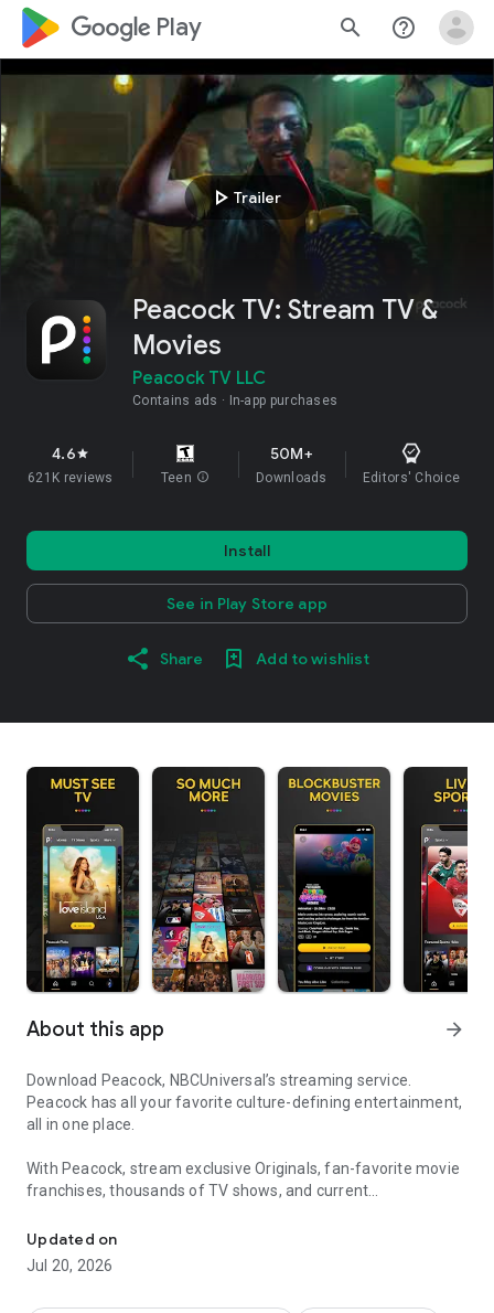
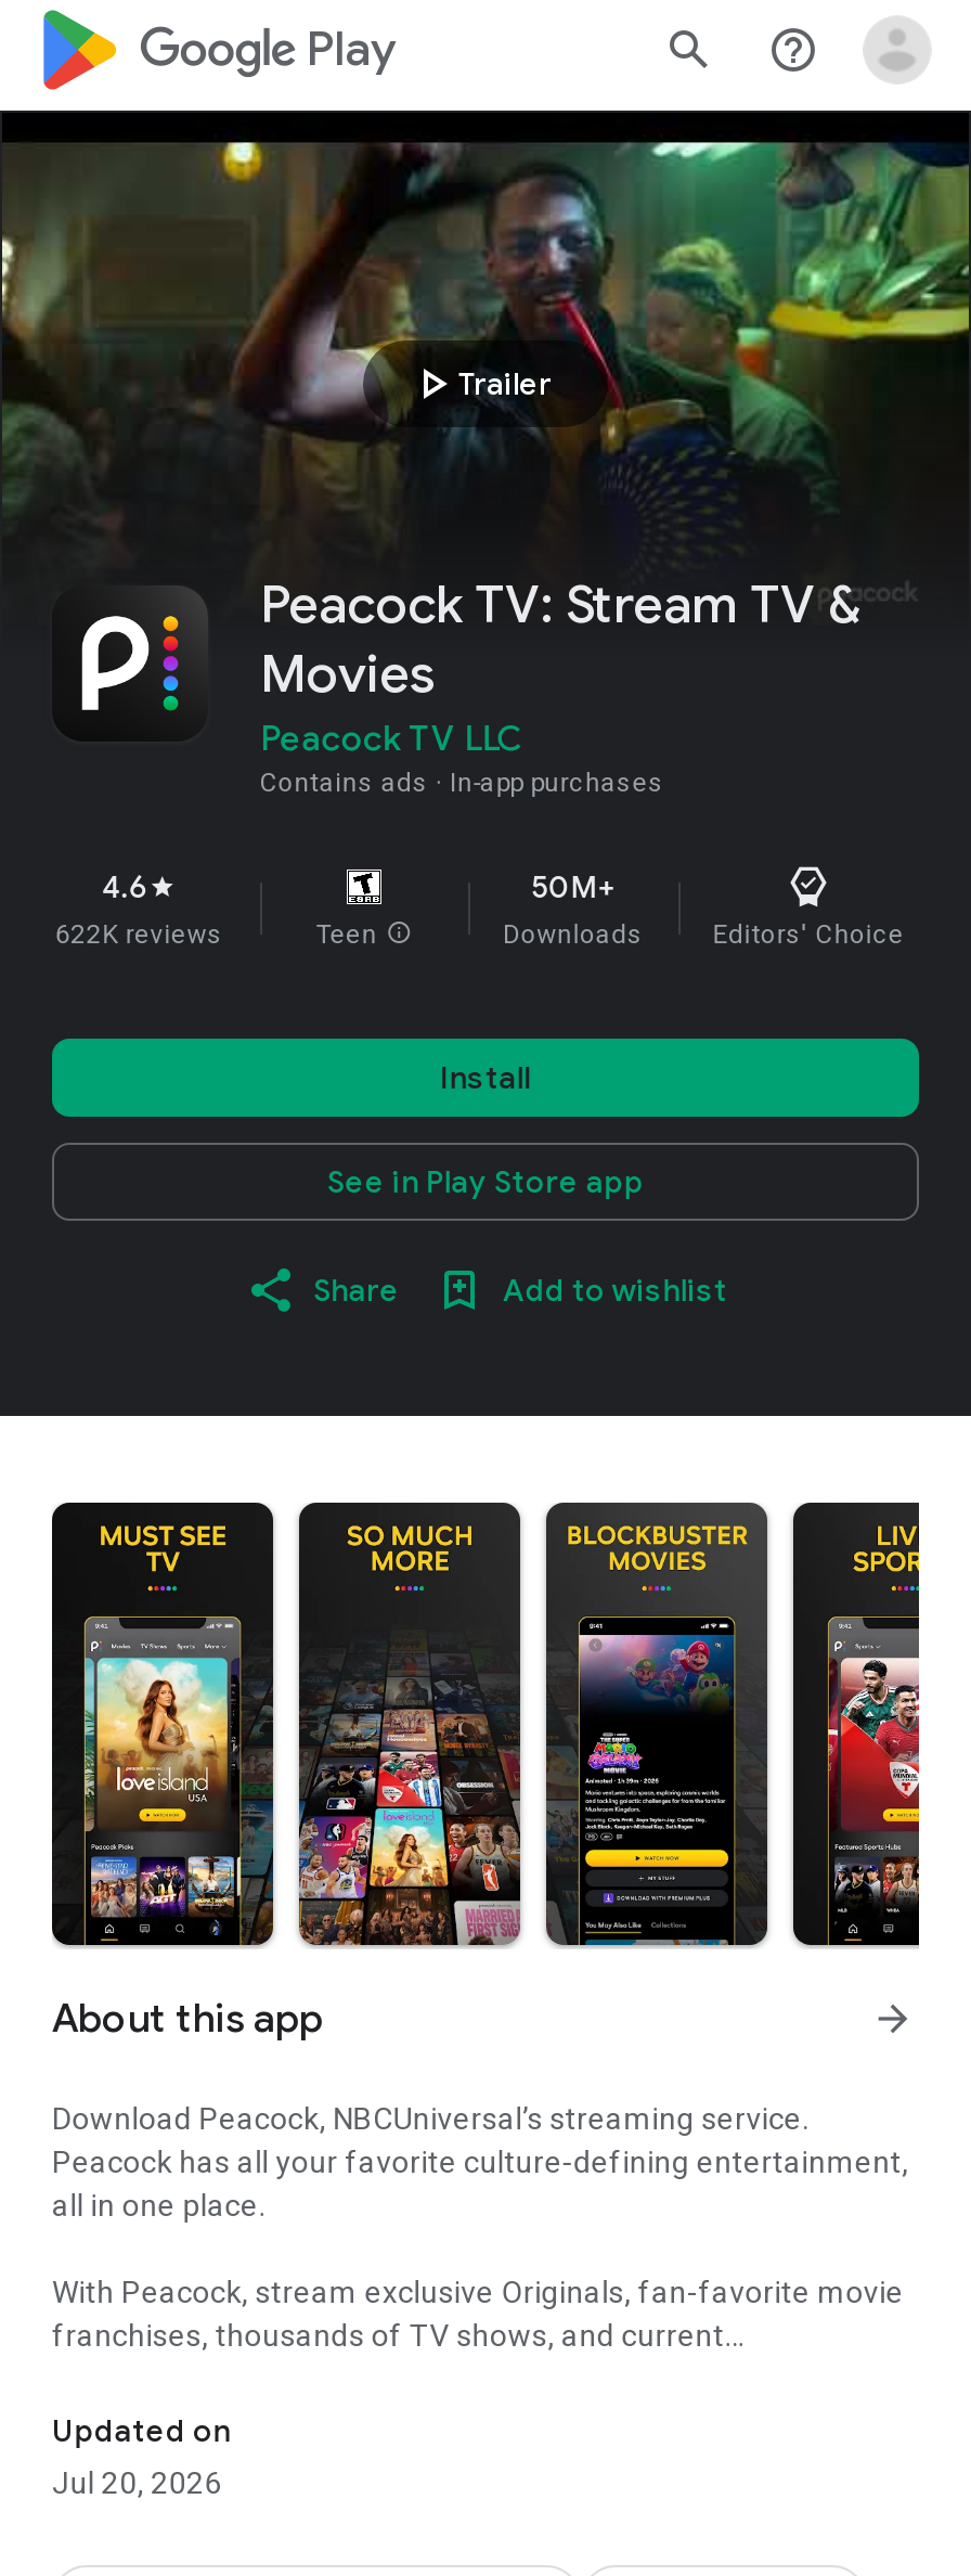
[28,470,113,485] 621K reviews -> [55,919,223,950] 622K reviews

